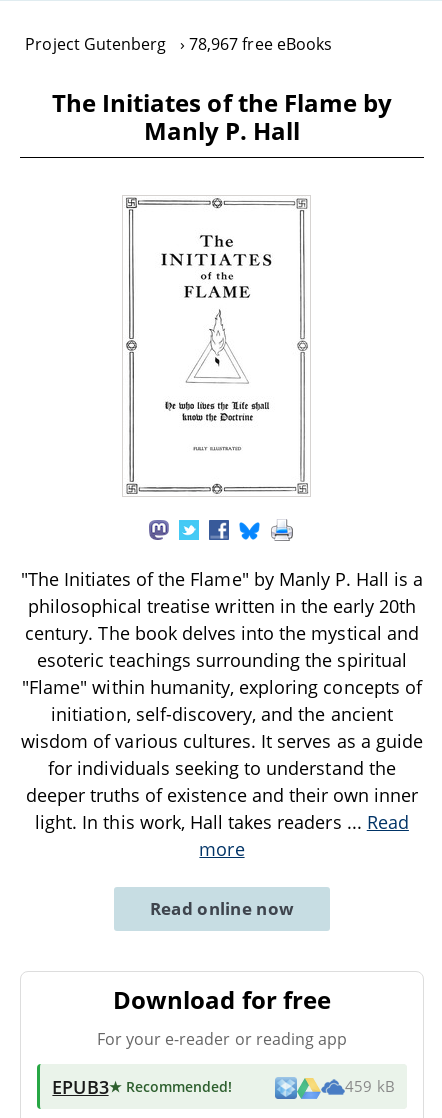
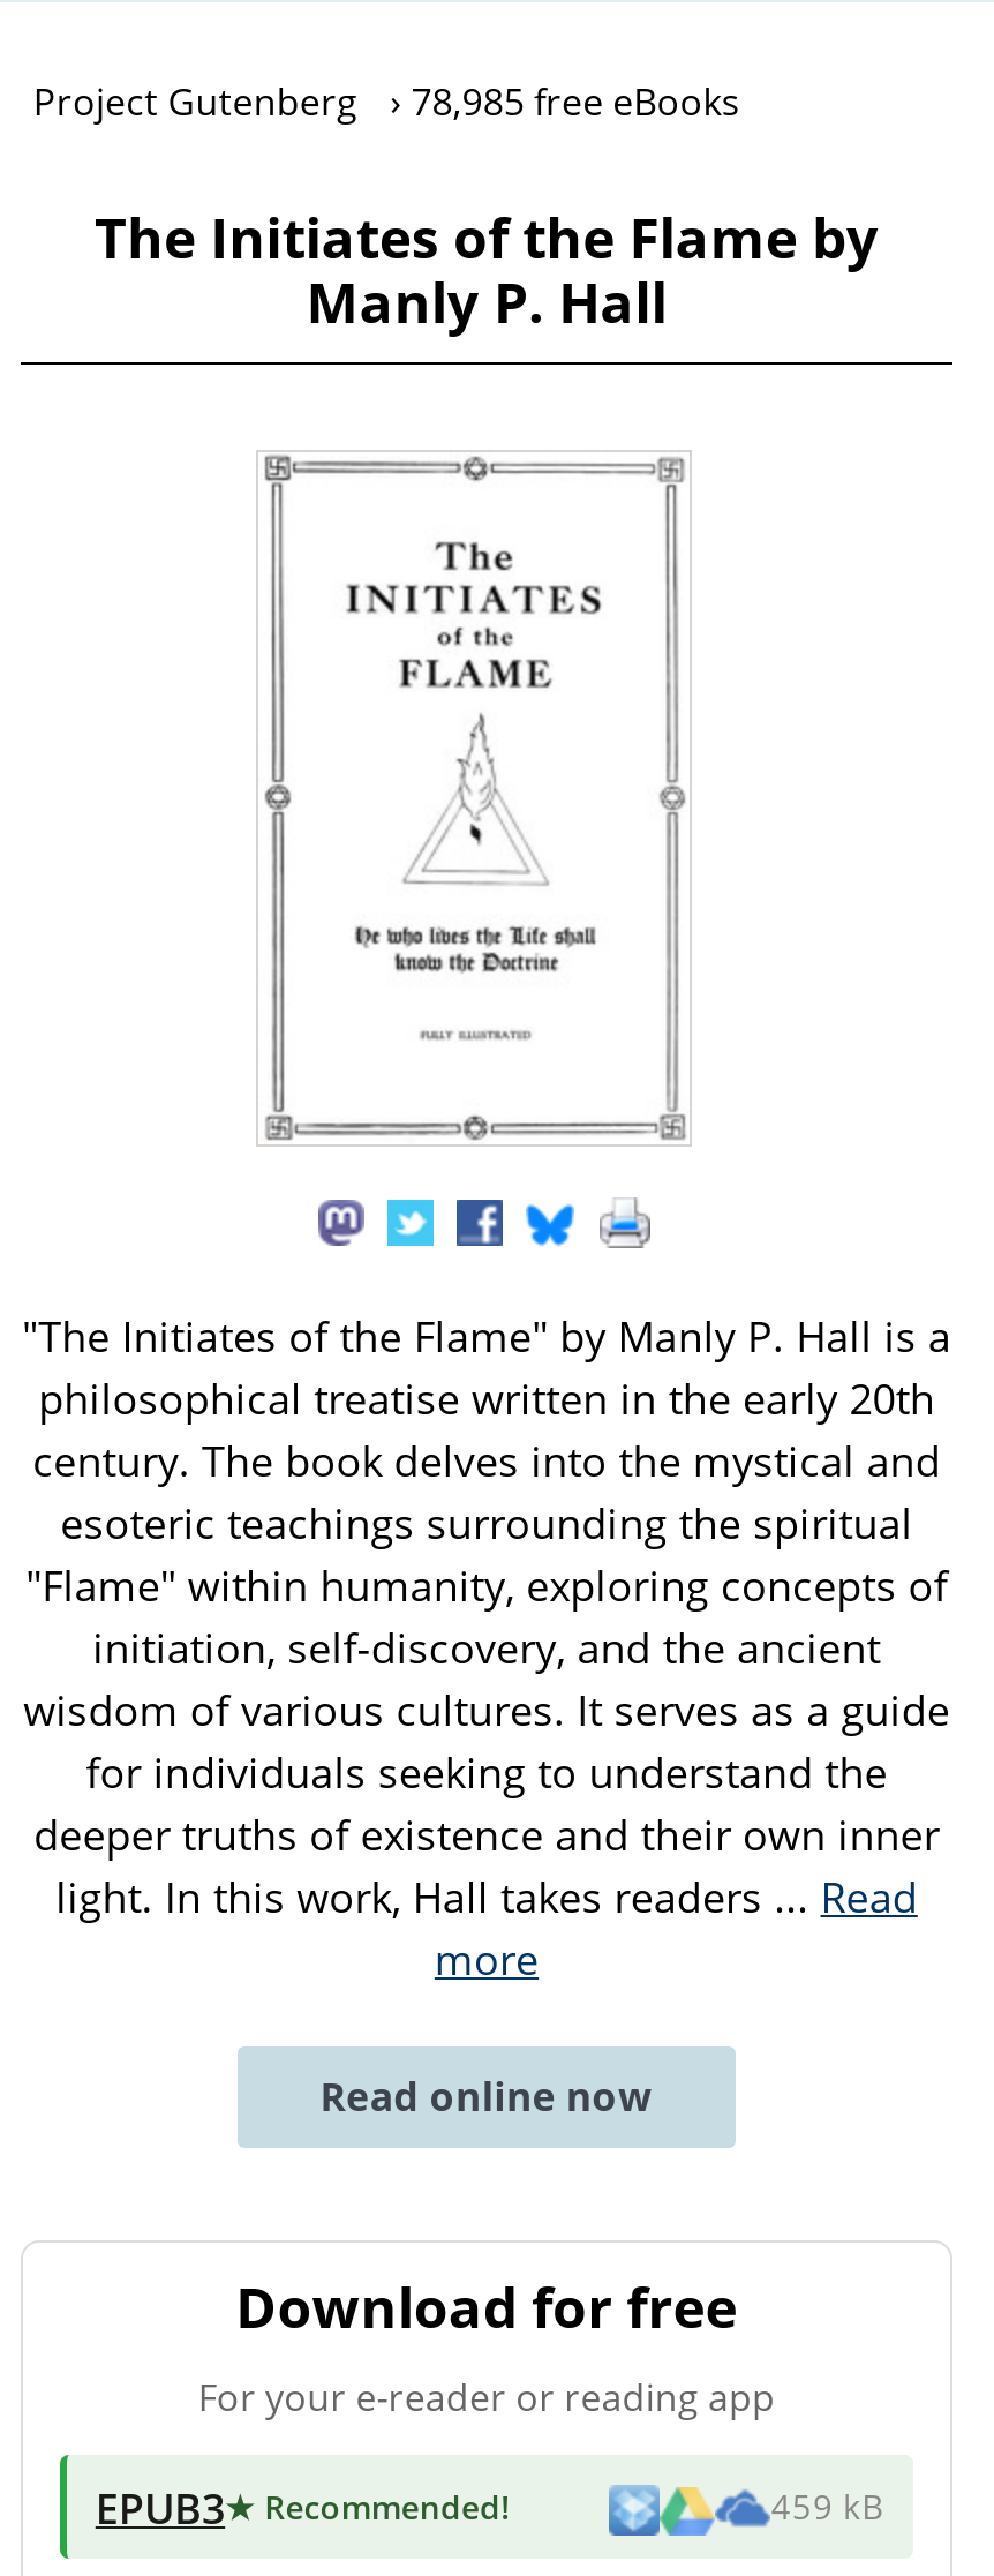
[25,33,332,55] Project Gutenberg 78,967 free eBooks -> [33,76,740,127] Project Gutenberg 78,985 free eBooks

